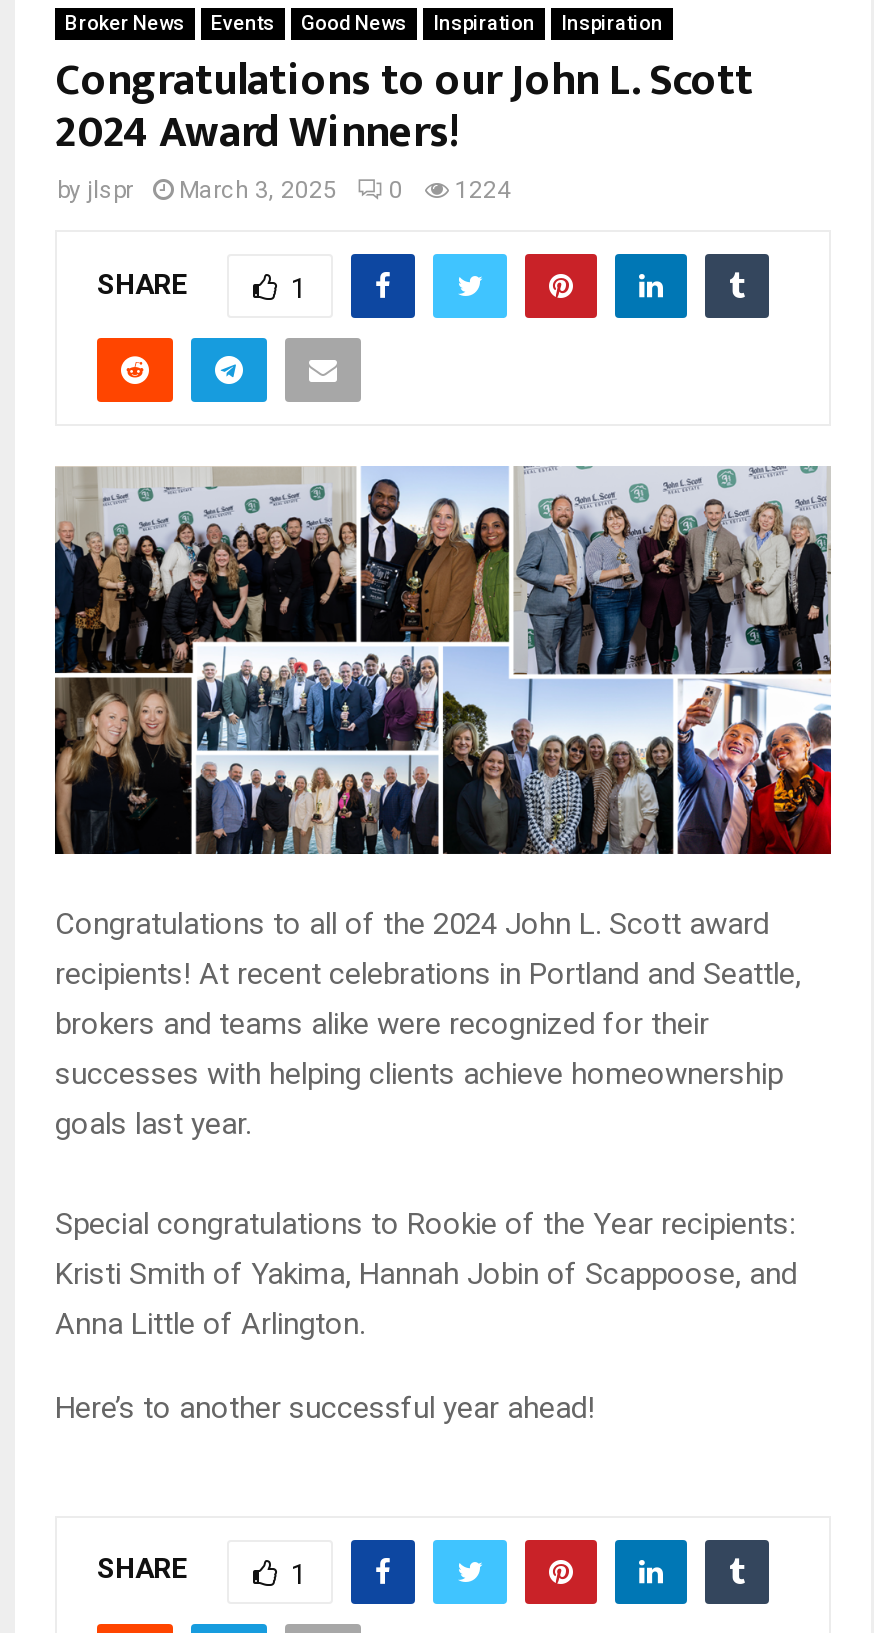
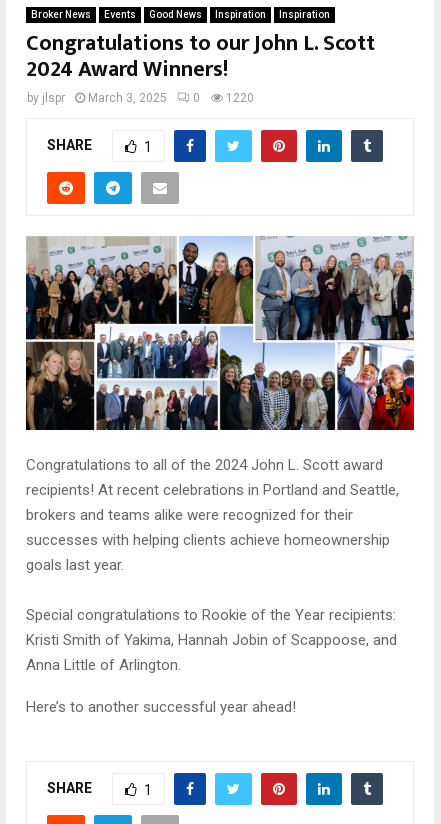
[57,176,511,204] by jlspr March 3, 2025 0 1224 -> [27,91,254,105] by jlspr March 3, 2025 0 1220

